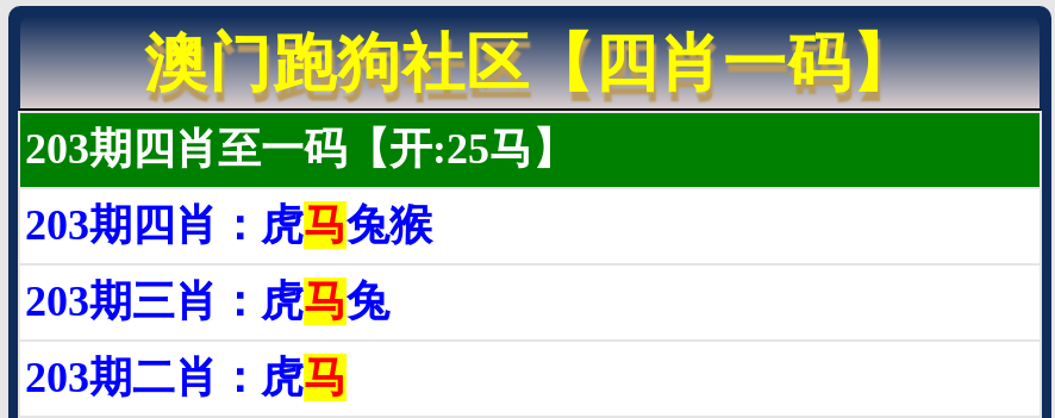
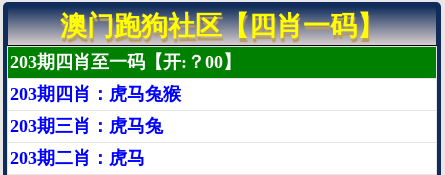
[25,125,575,172] 203期四肖至一码【开:25马】 -> [10,52,241,72] 203期四肖至一码【开:？00】

